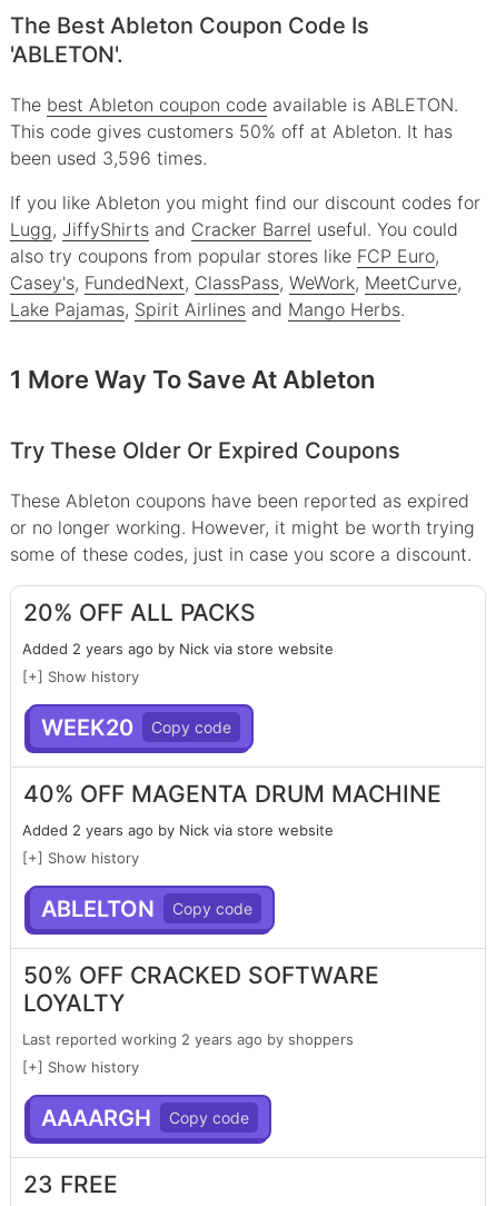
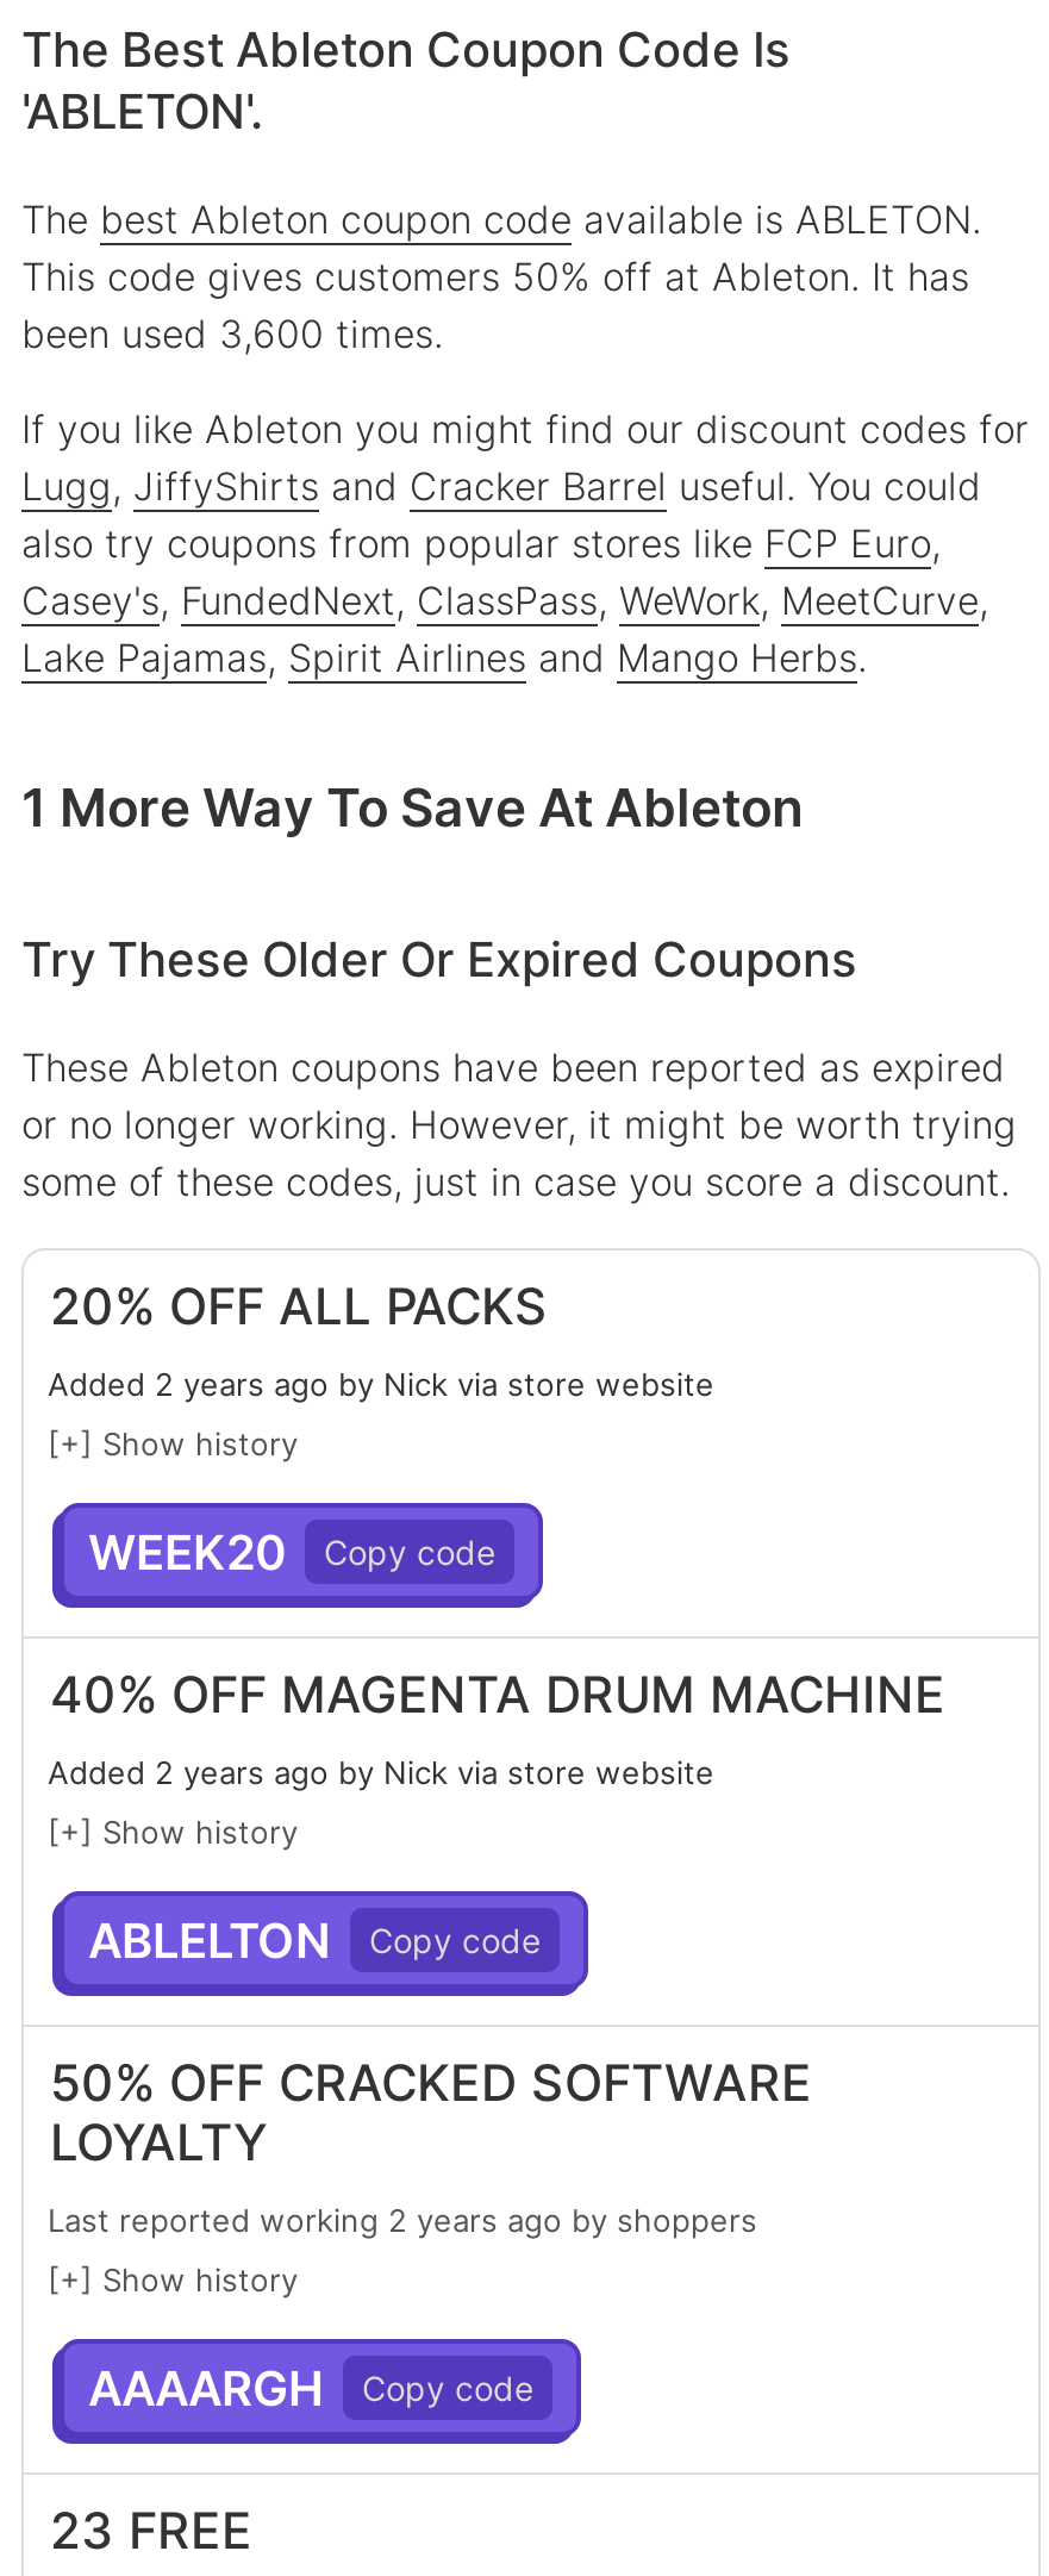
[10,147,207,170] been used 3,596 times. -> [21,311,443,358] been used 3,600 times.

